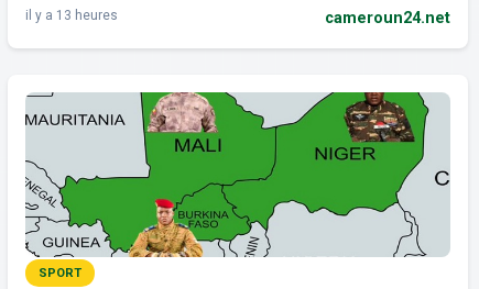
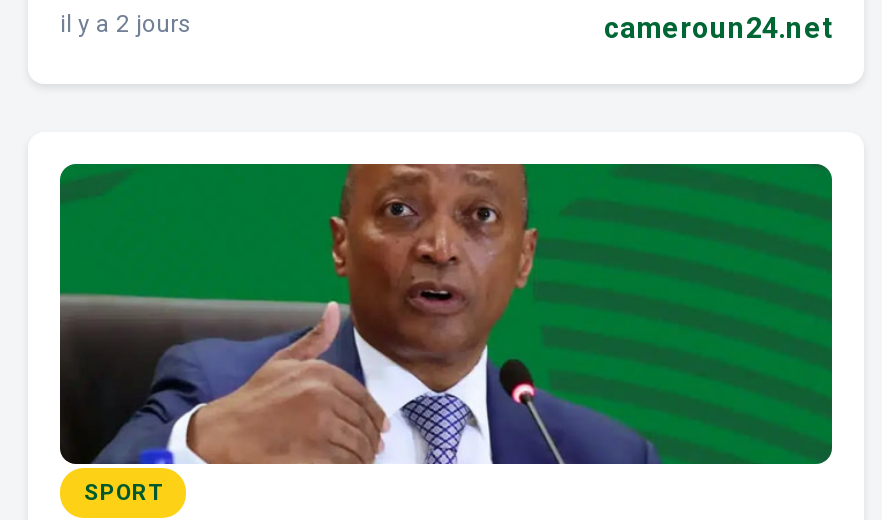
[25,8,118,23] il y a 13 heures -> [60,10,192,38] il y a 2 jours
[24,91,450,258] [image] -> [58,162,834,466] [image]

